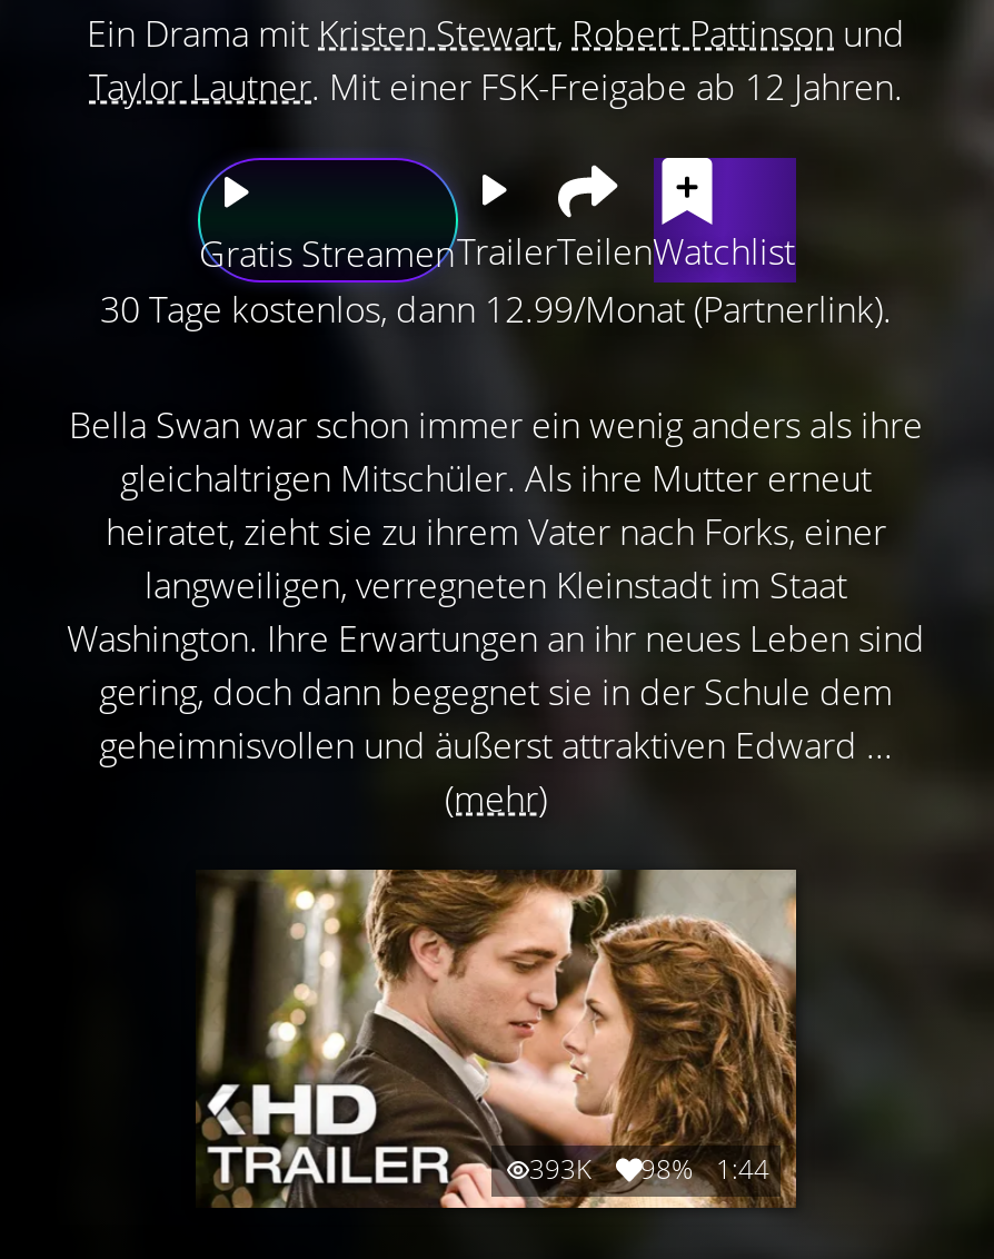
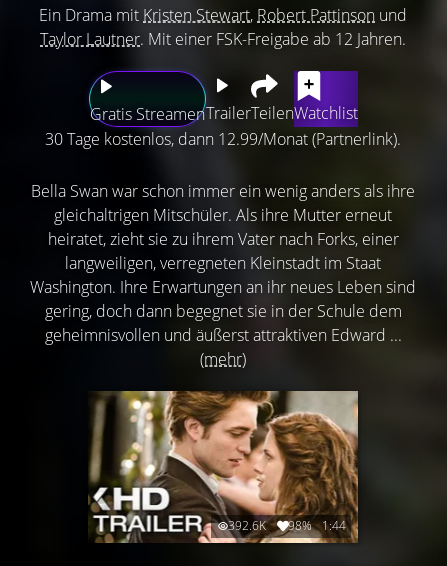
[529,1149,592,1187] 393K -> [228,517,266,534] 392.6K

